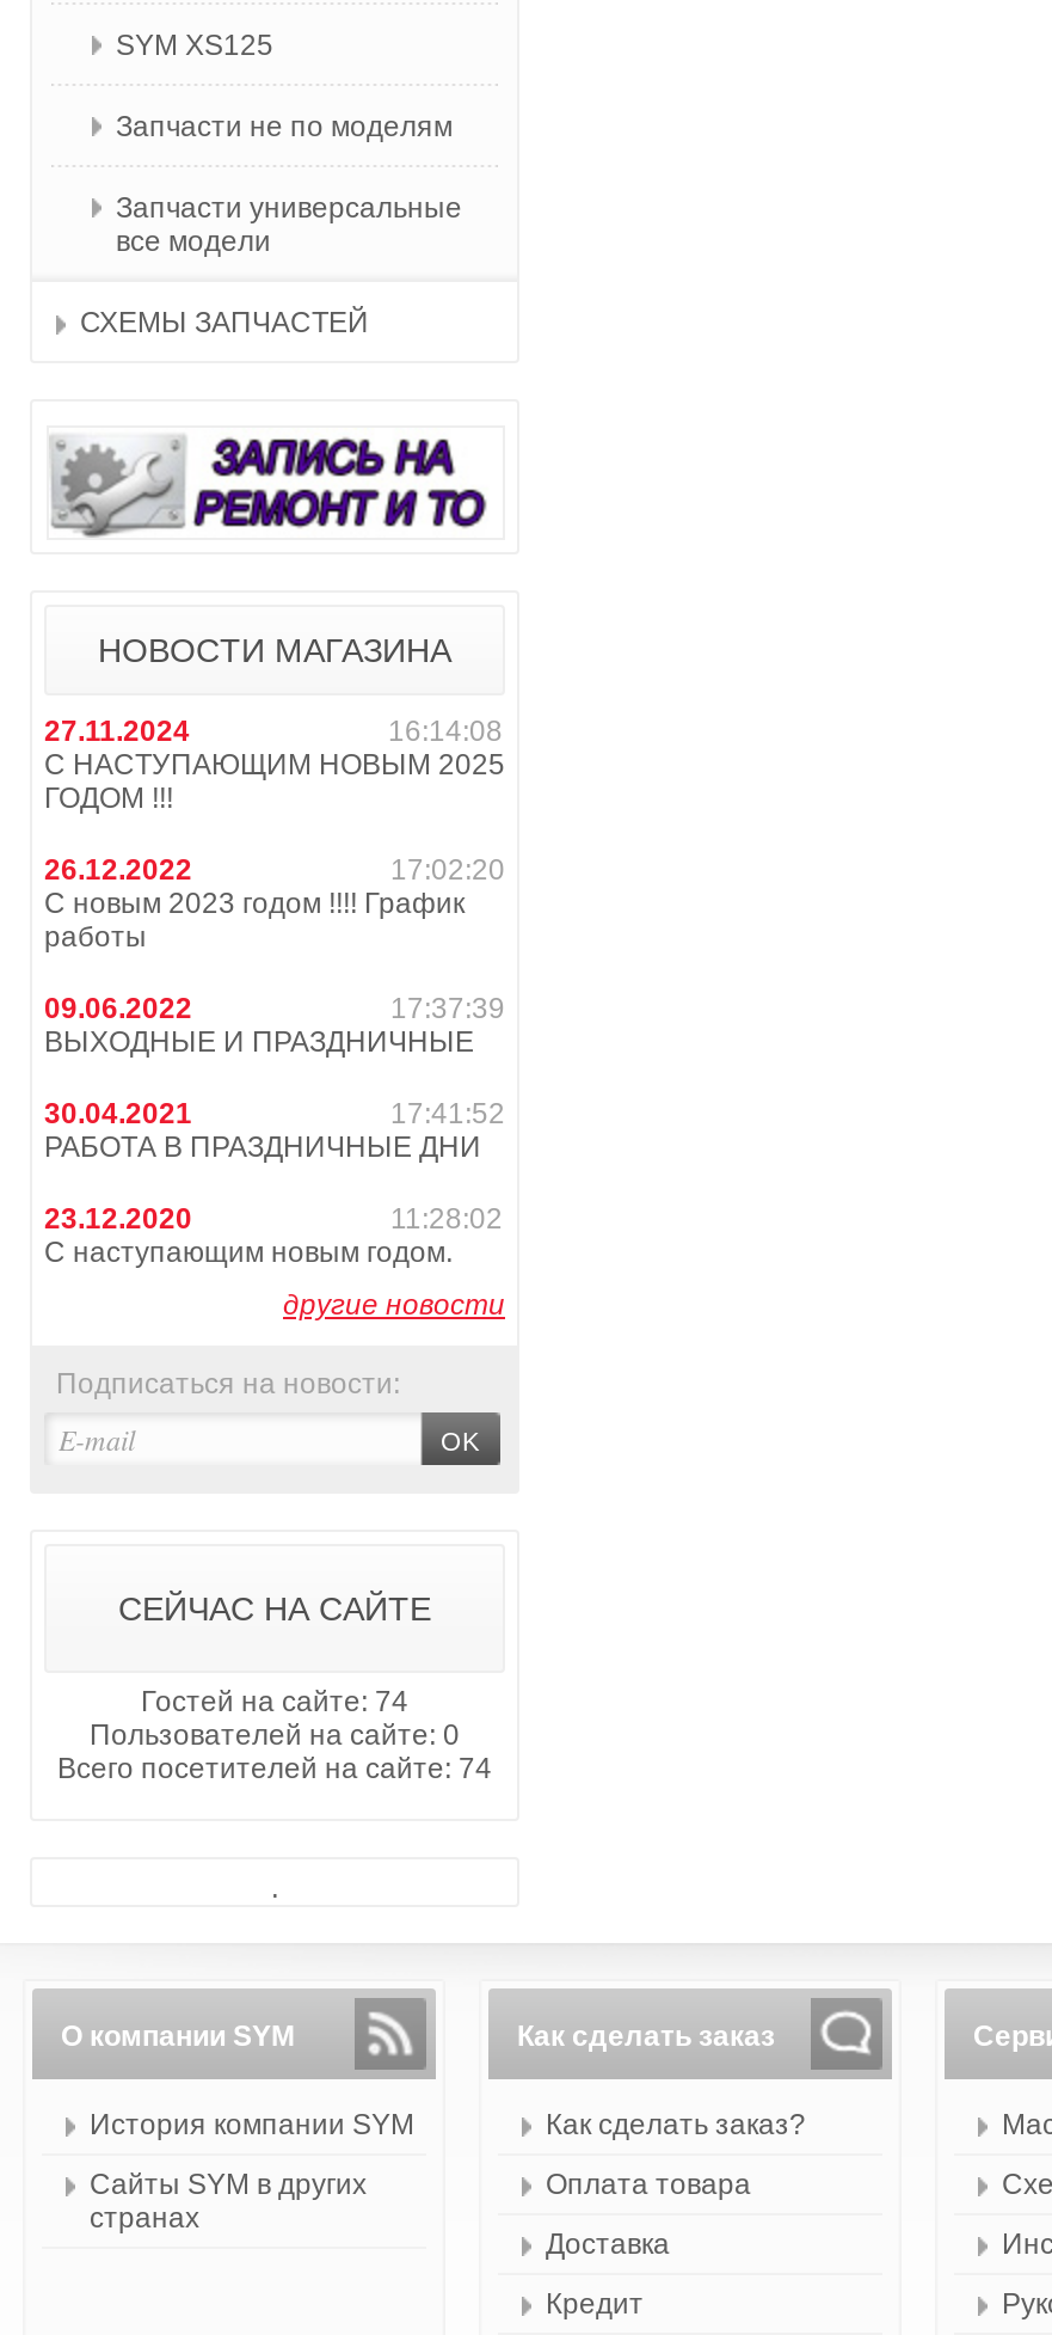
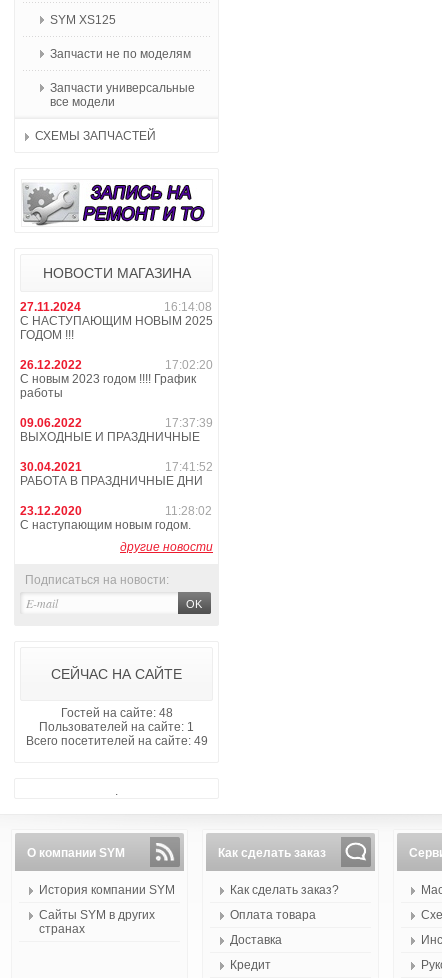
[141,1685,408,1718] Гостей на сайте: 74 -> [60,706,172,720] Гостей на сайте: 48
[90,1718,460,1752] Пользователей на сайте: 0 -> [39,720,194,734] Пользователей на сайте: 1
[57,1752,492,1785] Всего посетителей на сайте: 74 -> [25,734,207,748] Всего посетителей на сайте: 49

